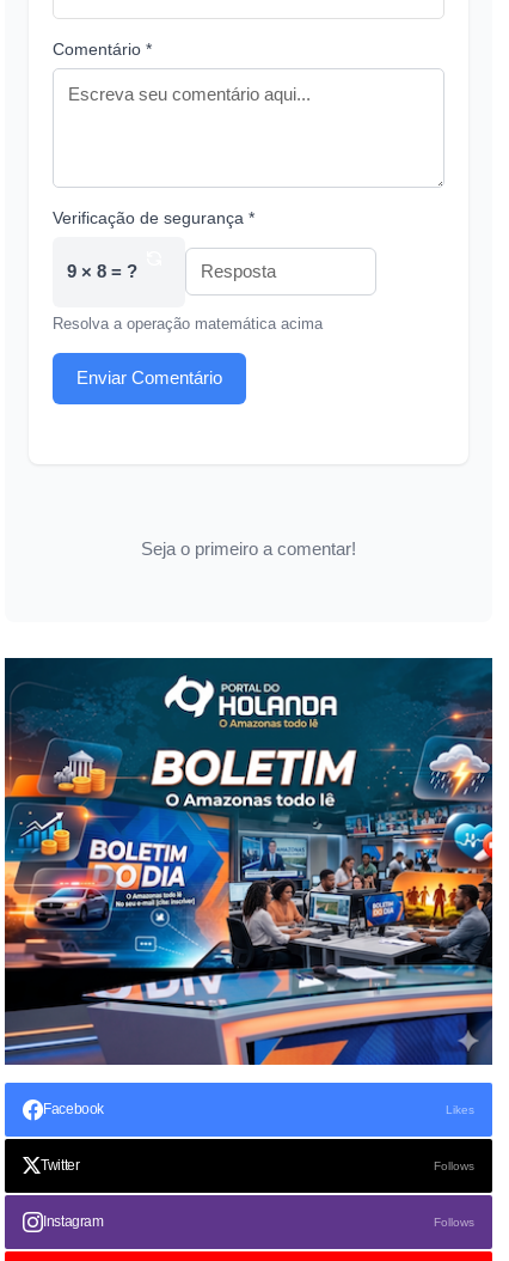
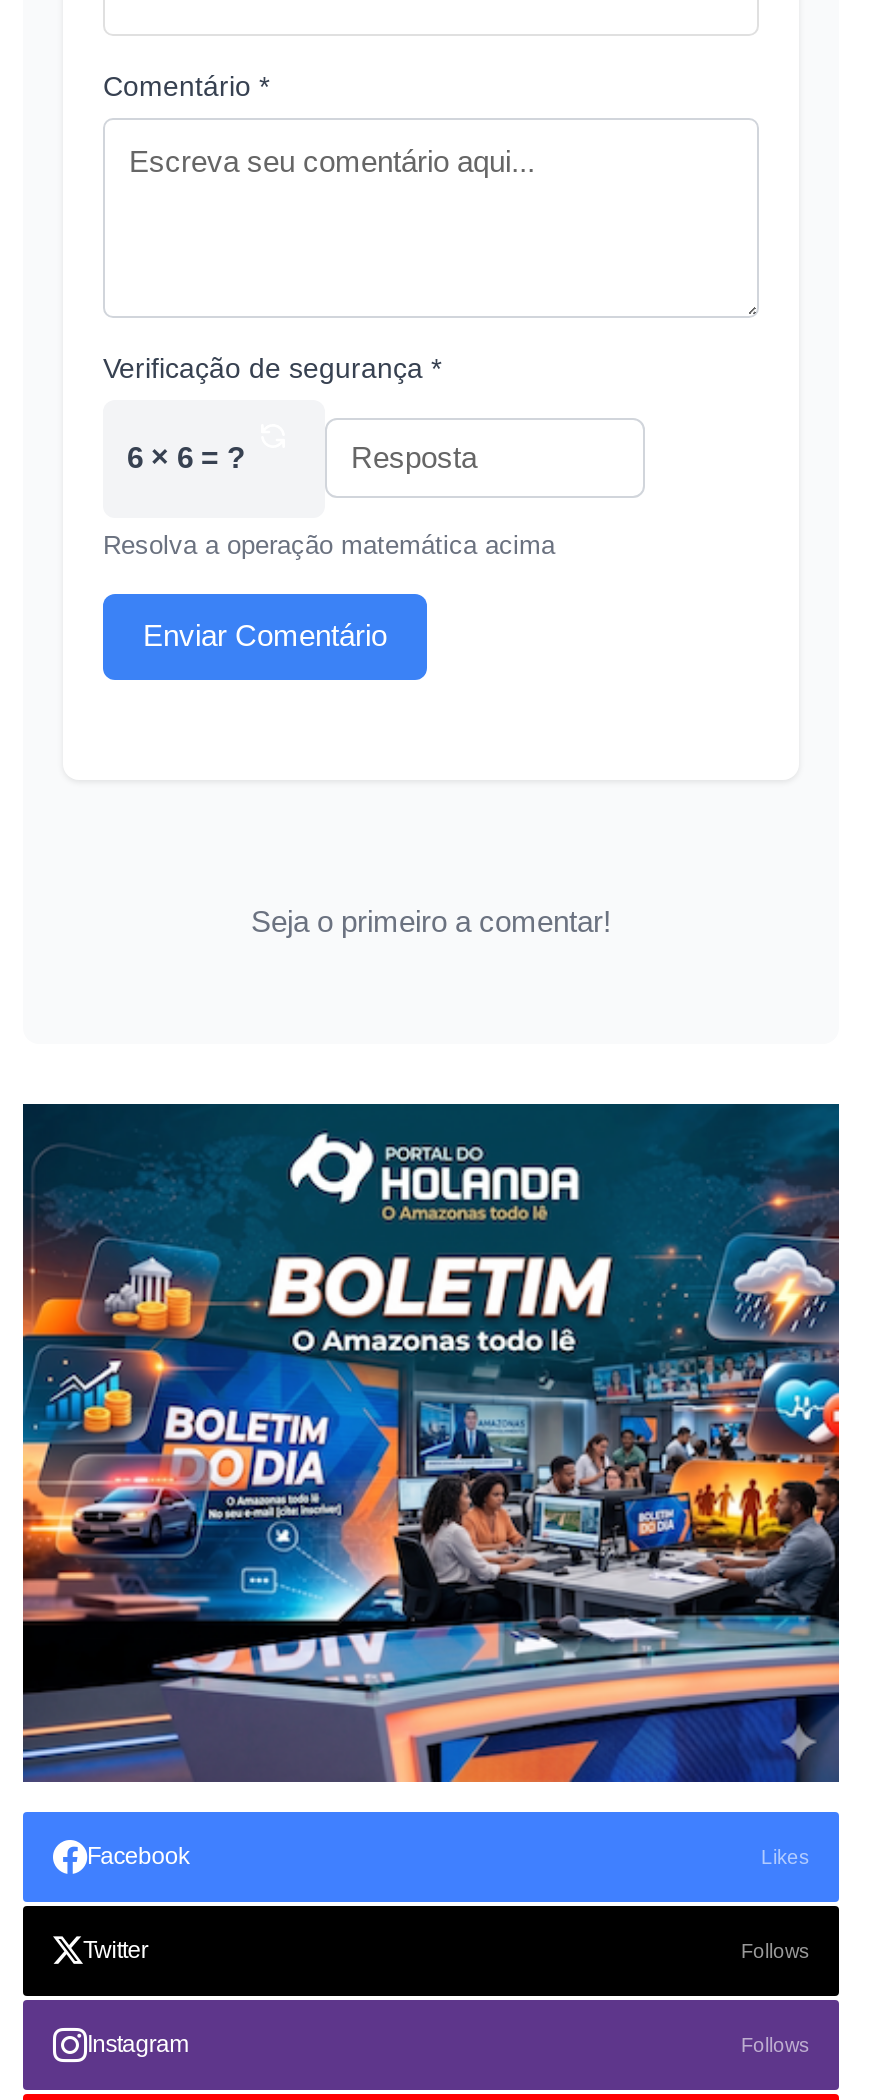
[67,261,137,282] 9 × 8 = ? -> [127,441,245,475] 6 × 6 = ?

